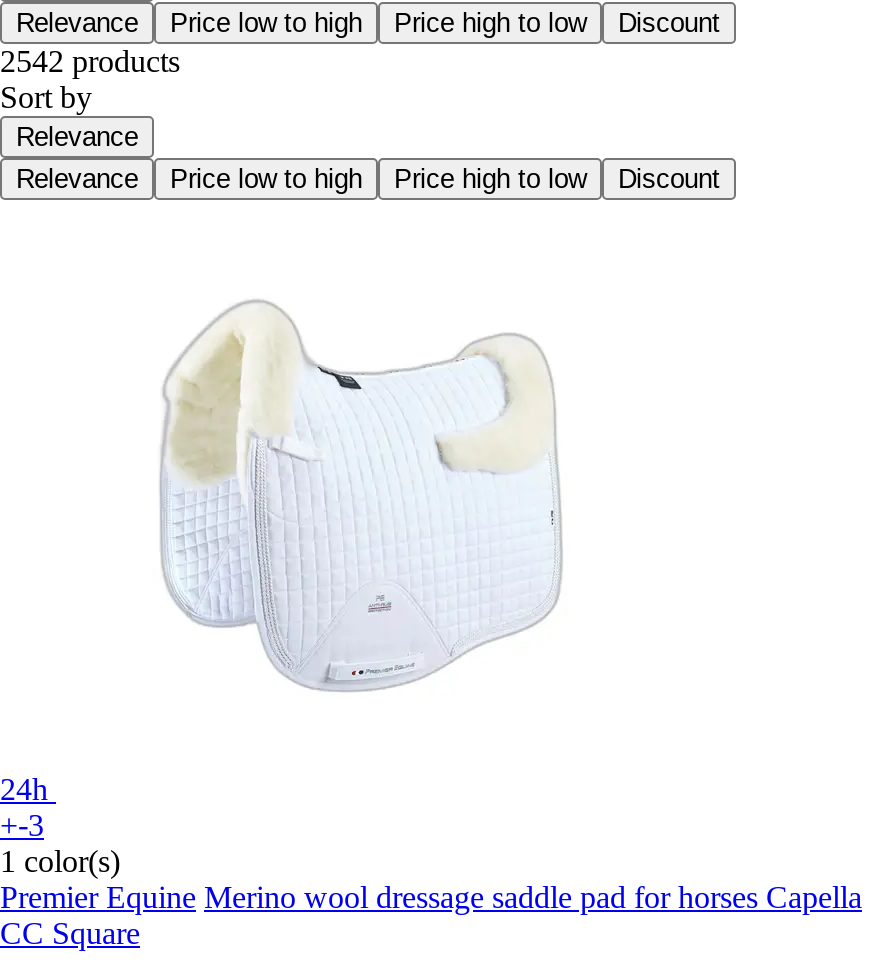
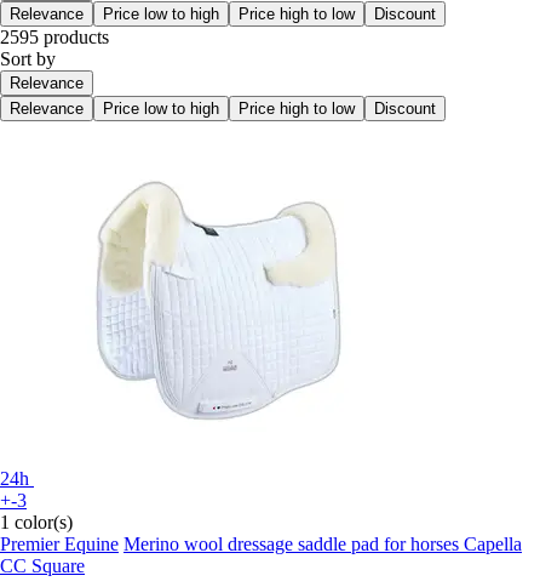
[0,44,180,78] 2542 products -> [0,27,109,47] 2595 products

